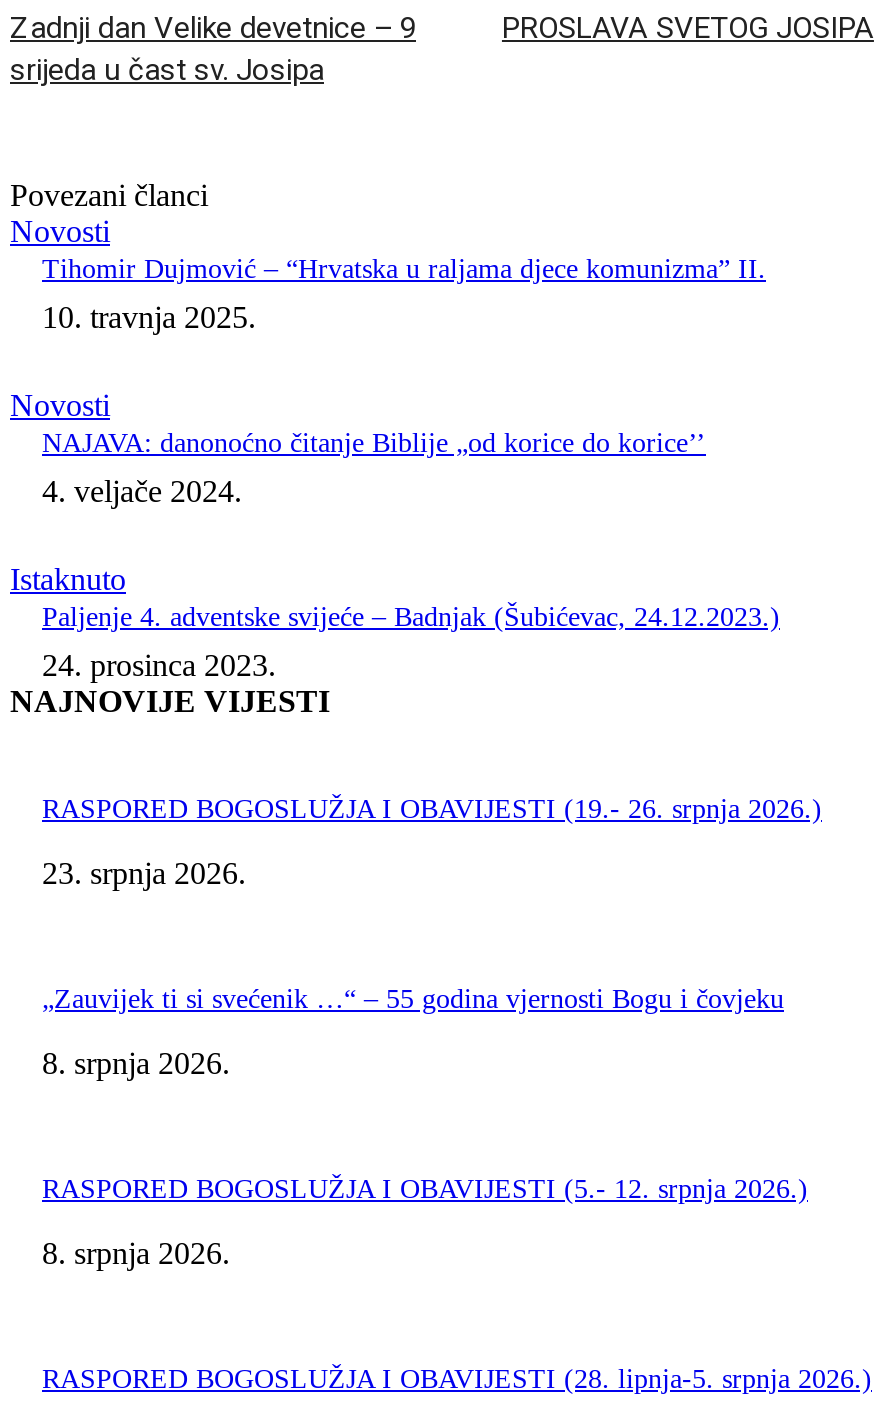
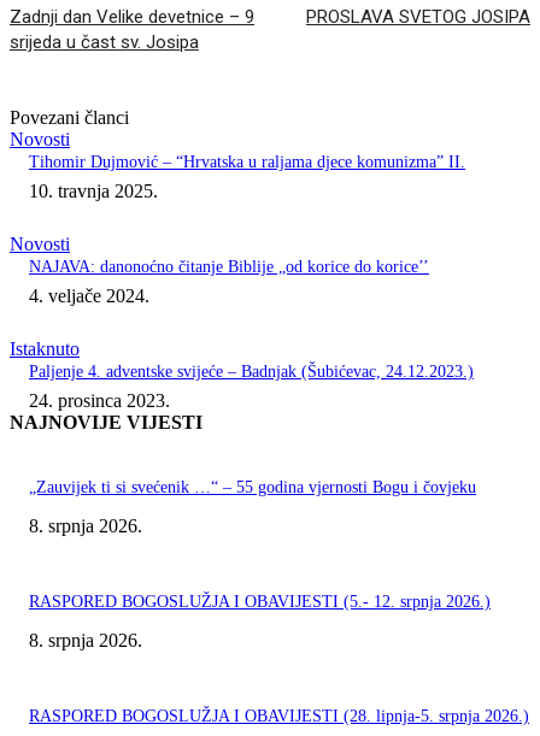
[42,795,822,891] RASPORED BOGOSLUŽJA I OBAVIJESTI (19.- 26. srpnja 2026.) | 23. srpnja 2026. -> none

